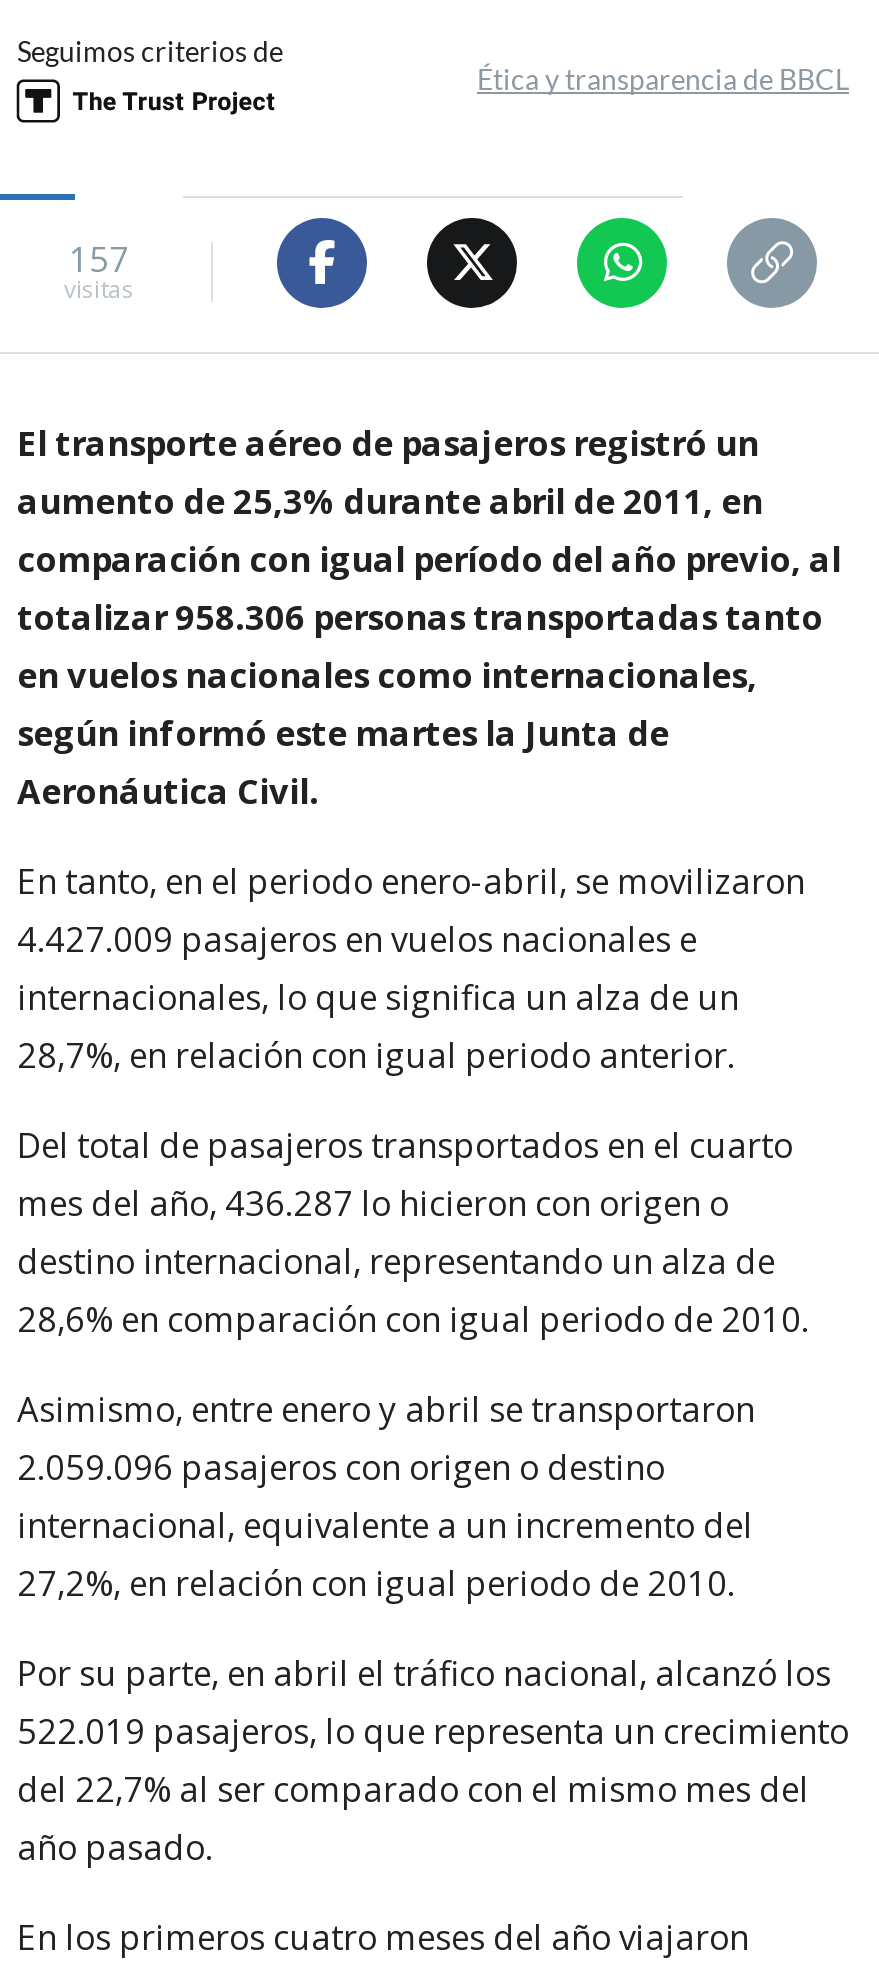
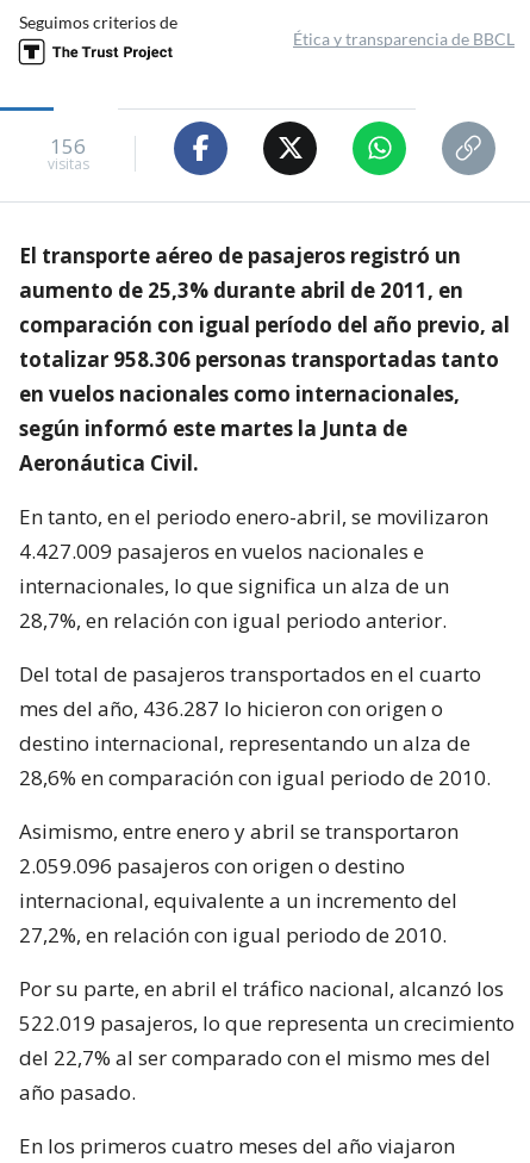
[69,237,129,283] 157 -> [50,133,86,160] 156

